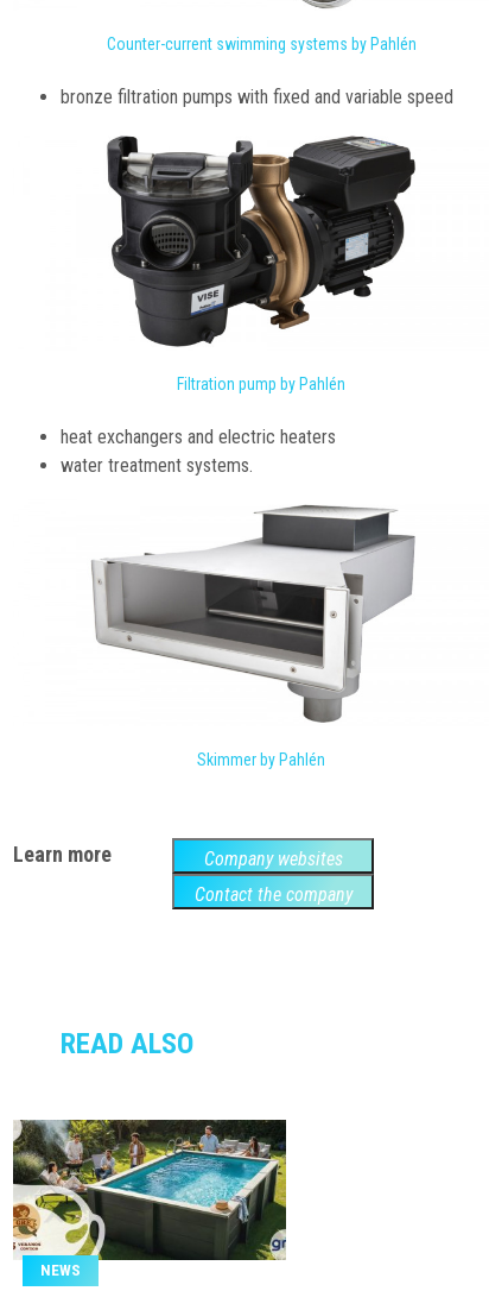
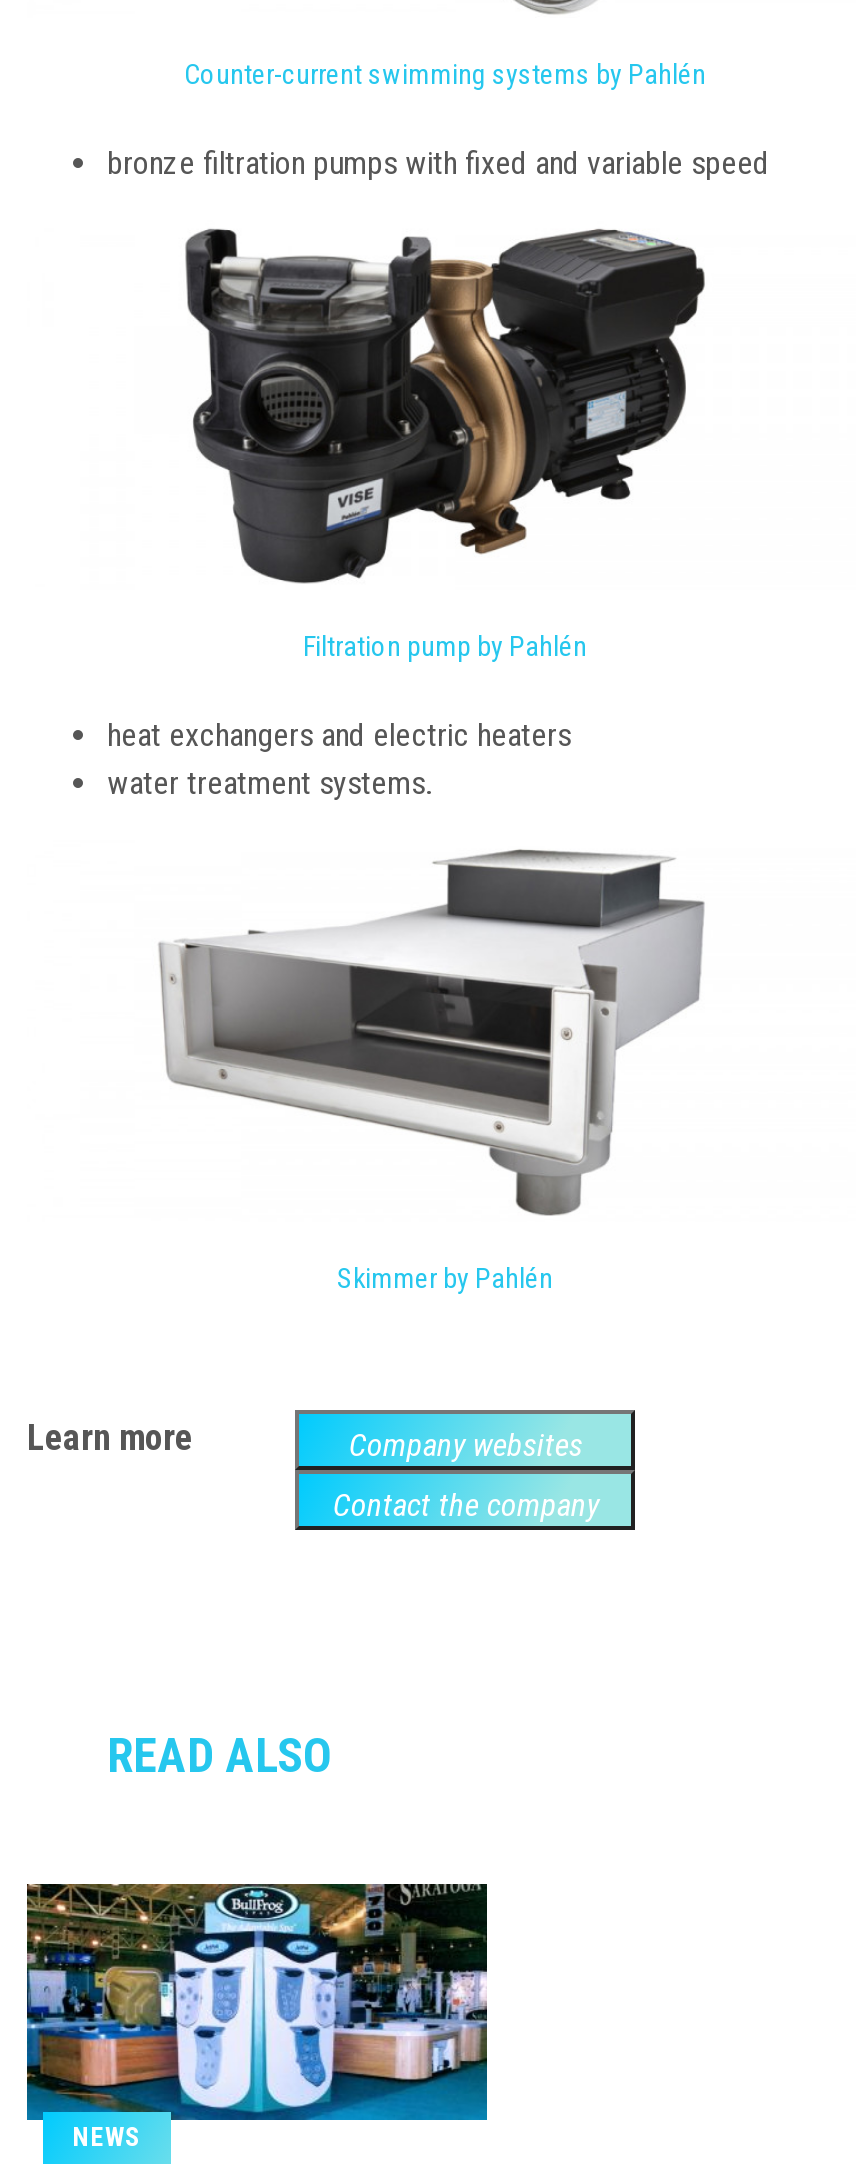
[12,1119,287,1261] [image] -> [25,1882,489,2122] [image]

